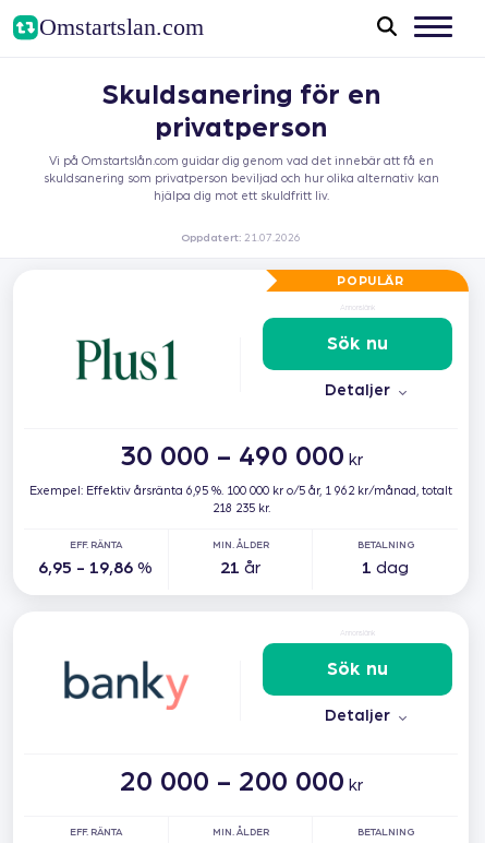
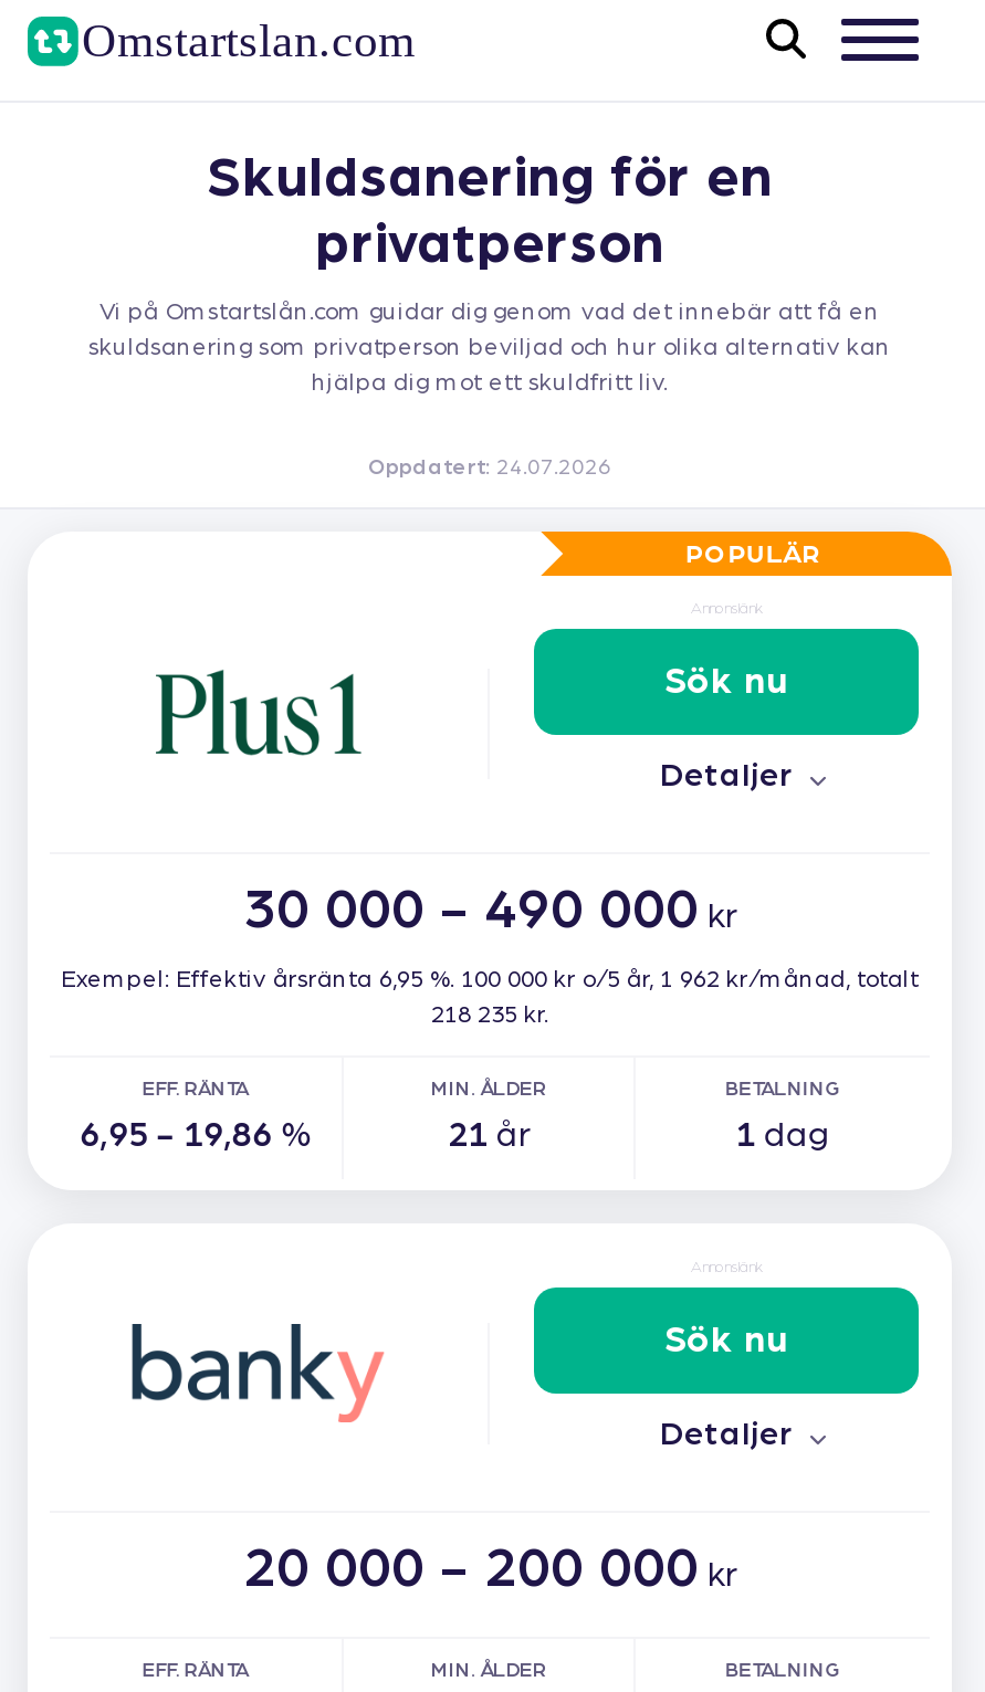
[181,232,301,243] Oppdatert: 21.07.2026 -> [368,456,611,478] Oppdatert: 24.07.2026

